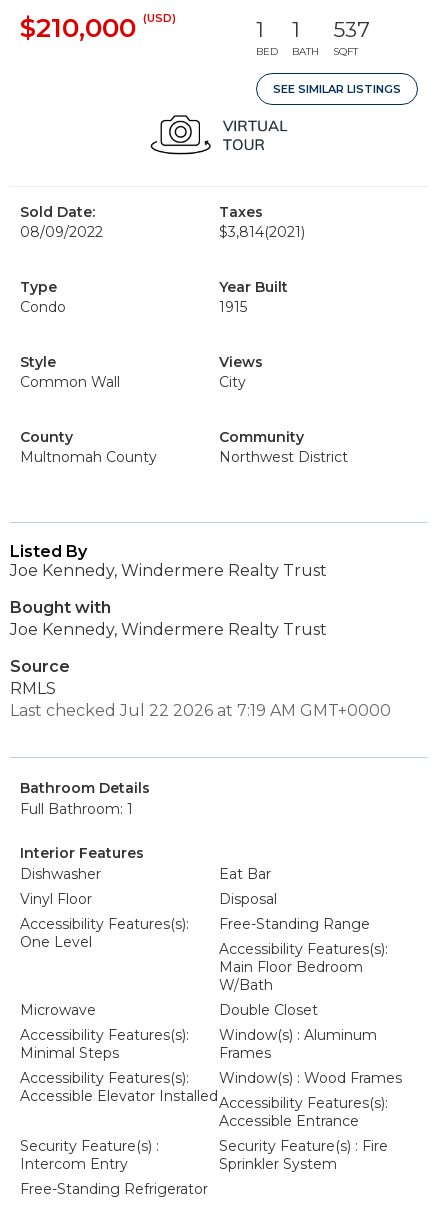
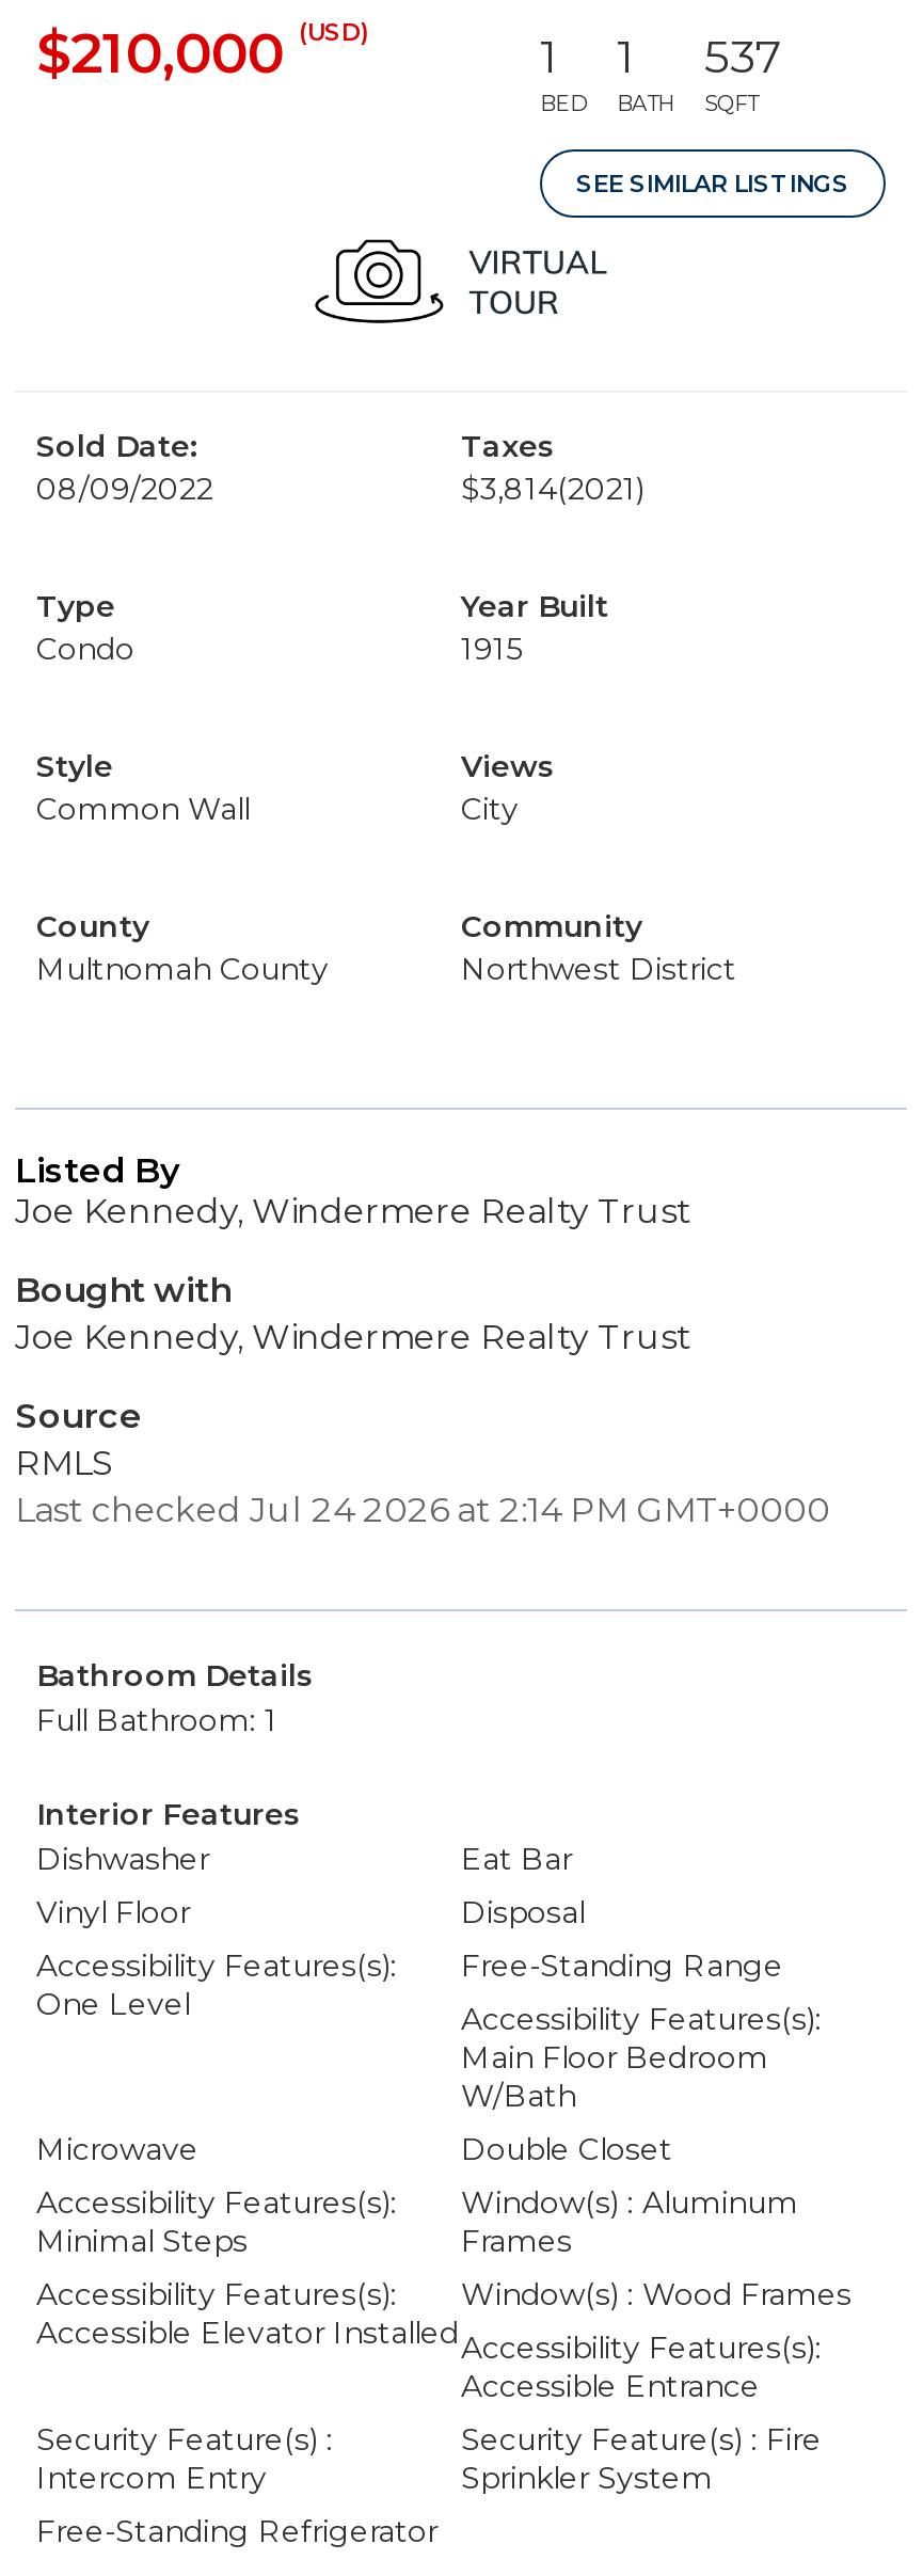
[10,701,391,720] Last checked Jul 22 2026 at 7:19 AM GMT+0000 -> [15,1490,830,1530] Last checked Jul 24 2026 at 2:14 PM GMT+0000

